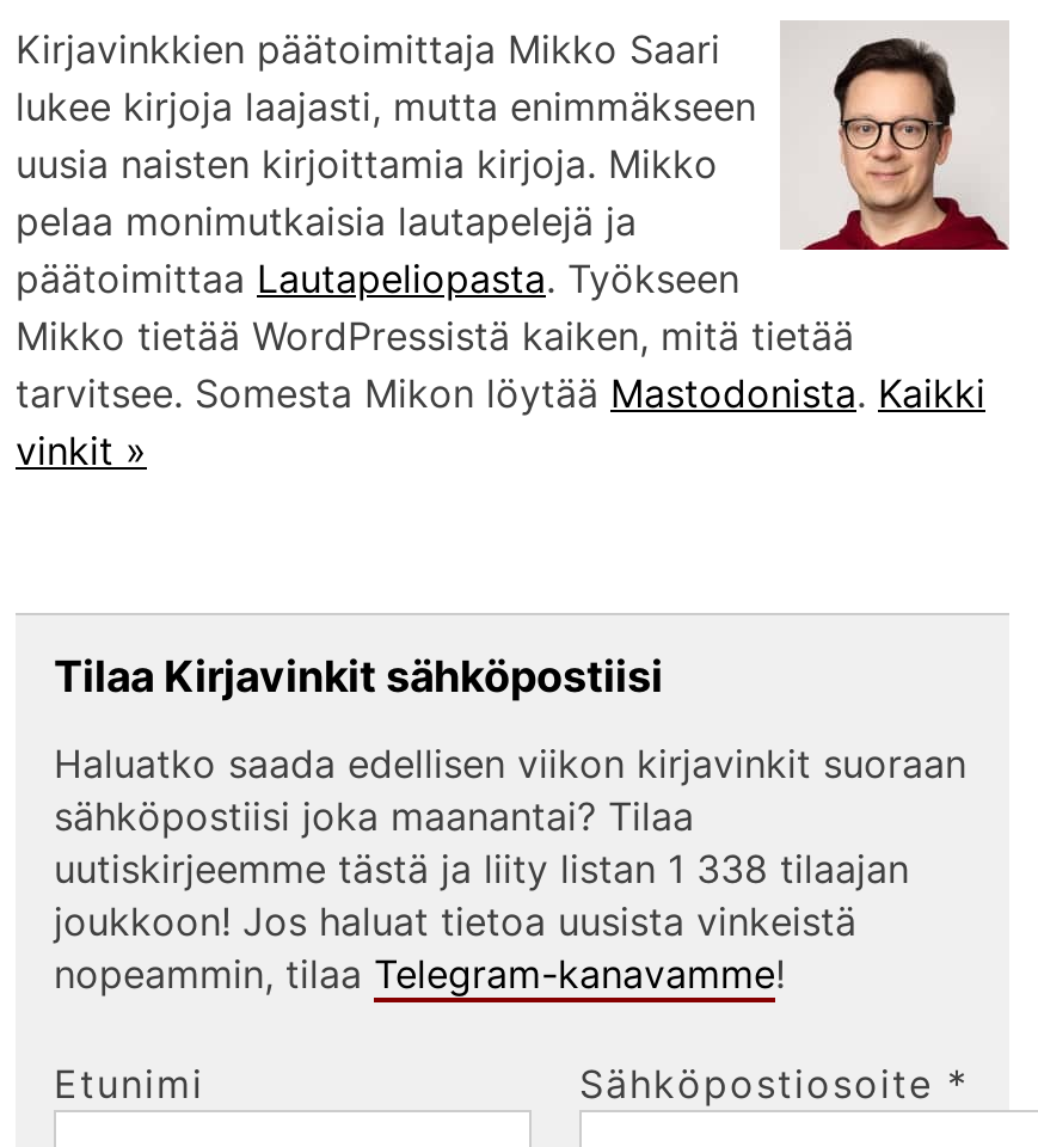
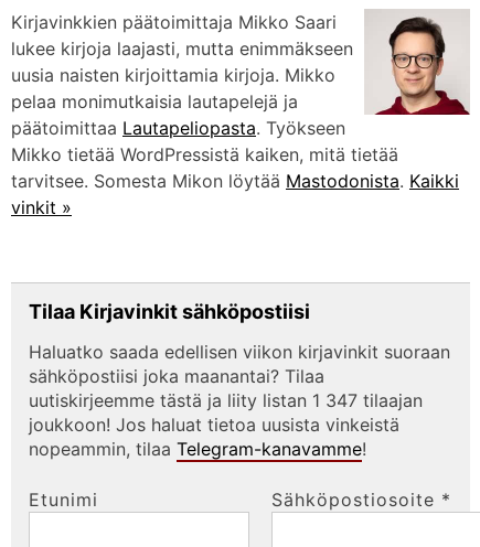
[54,844,909,892] uutiskirjeemme tästä ja liity listan 1 338 tilaajan -> [29,389,423,411] uutiskirjeemme tästä ja liity listan 1 347 tilaajan

